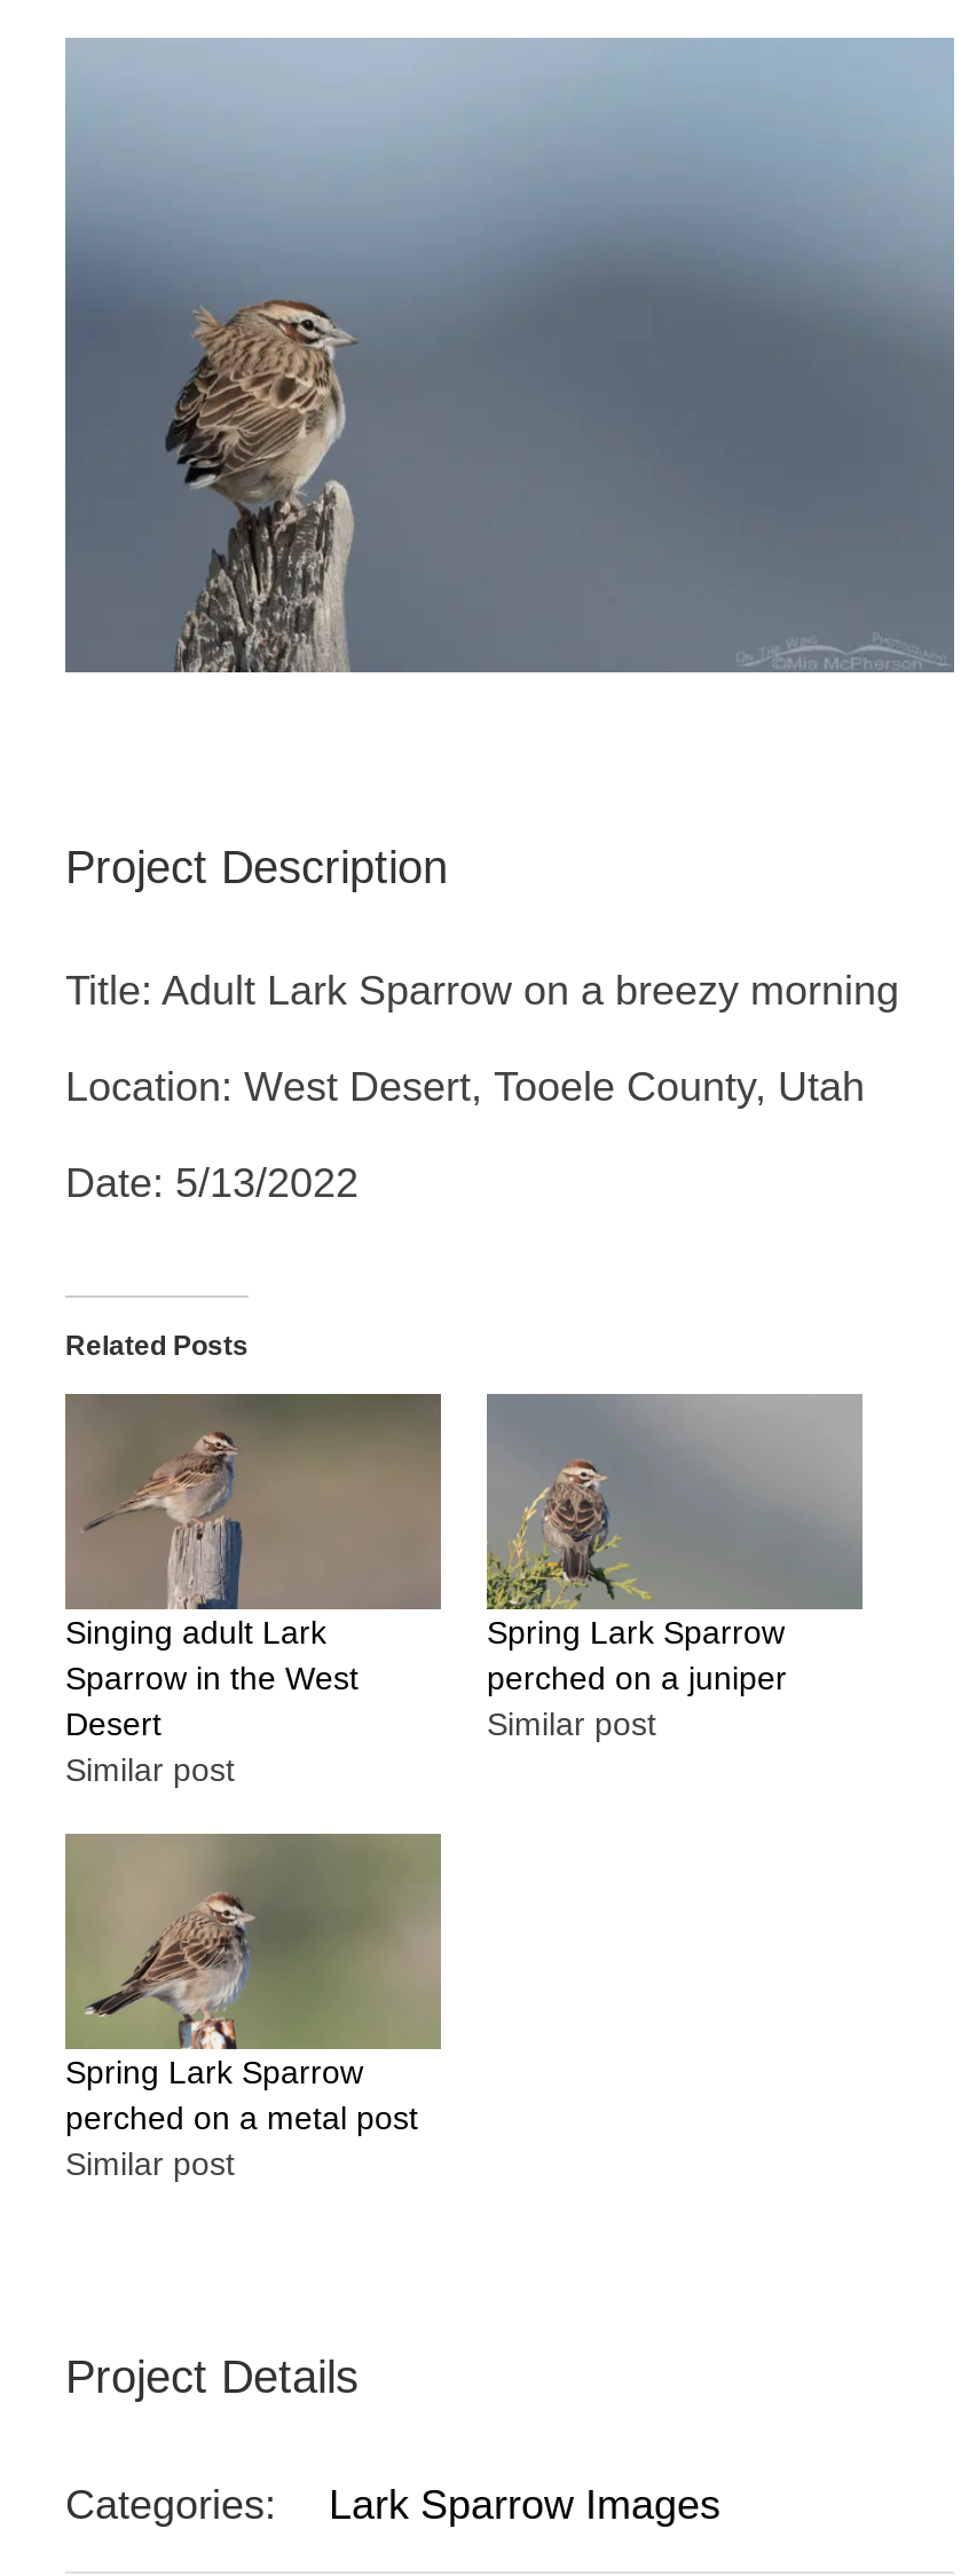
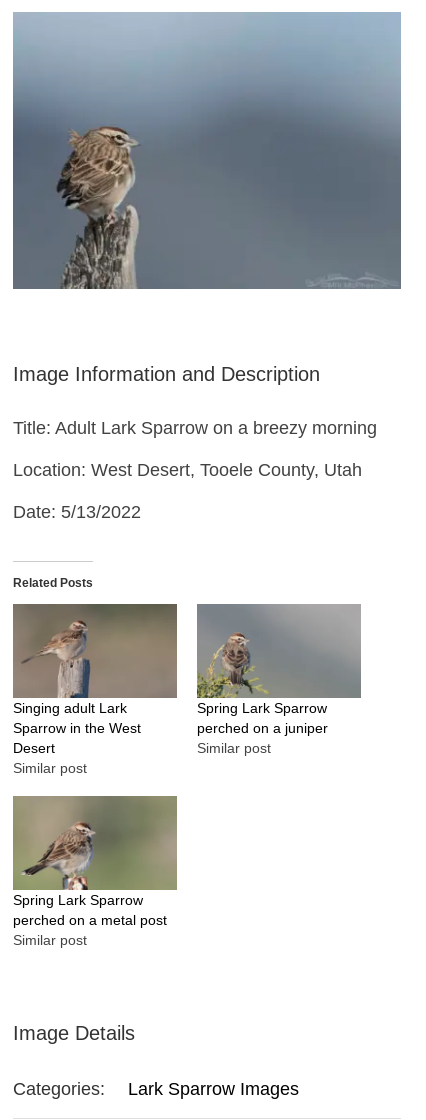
[65,843,448,893] Project Description -> [13,363,320,385] Image Information and Description
[65,2351,359,2401] Project Details -> [13,1022,135,1044] Image Details

